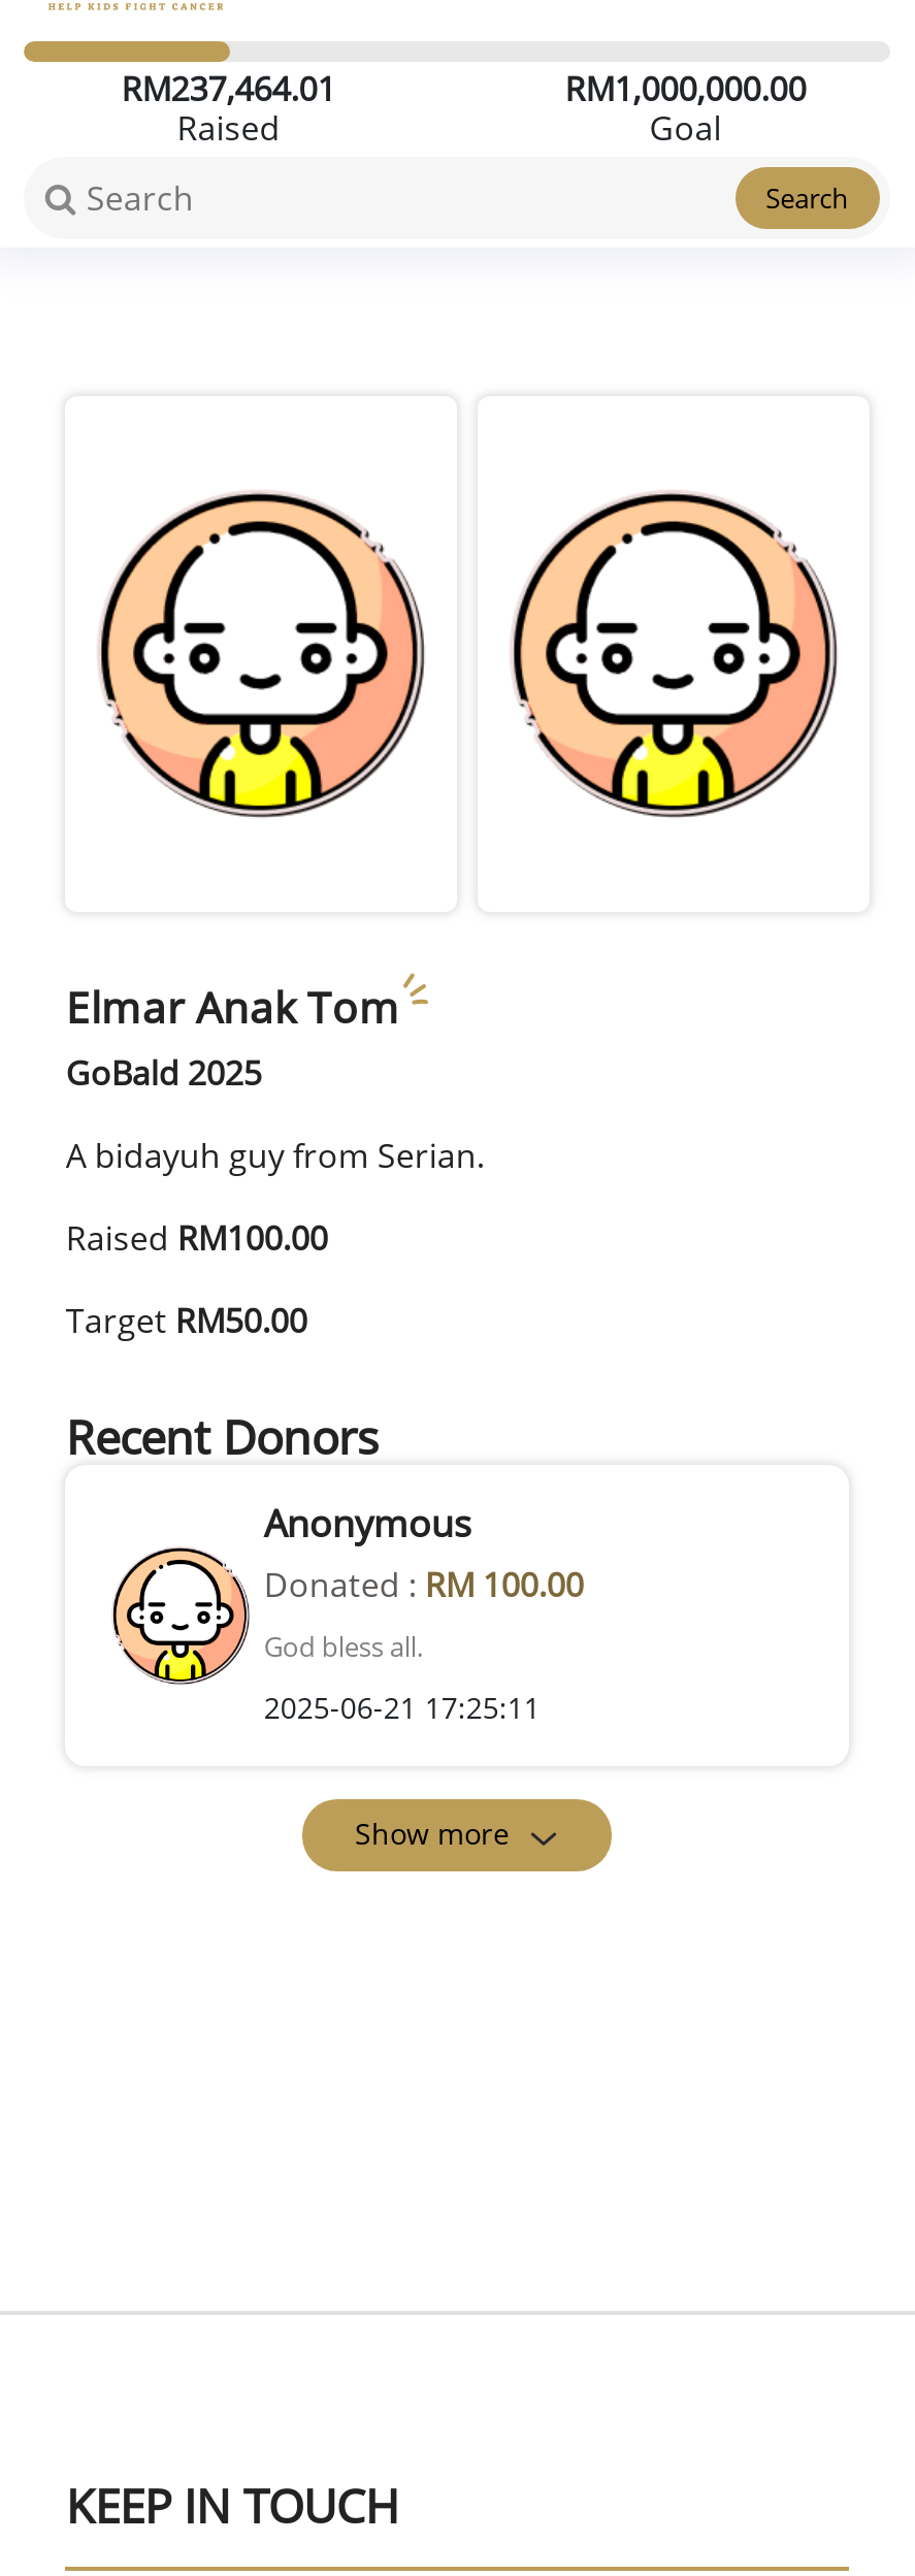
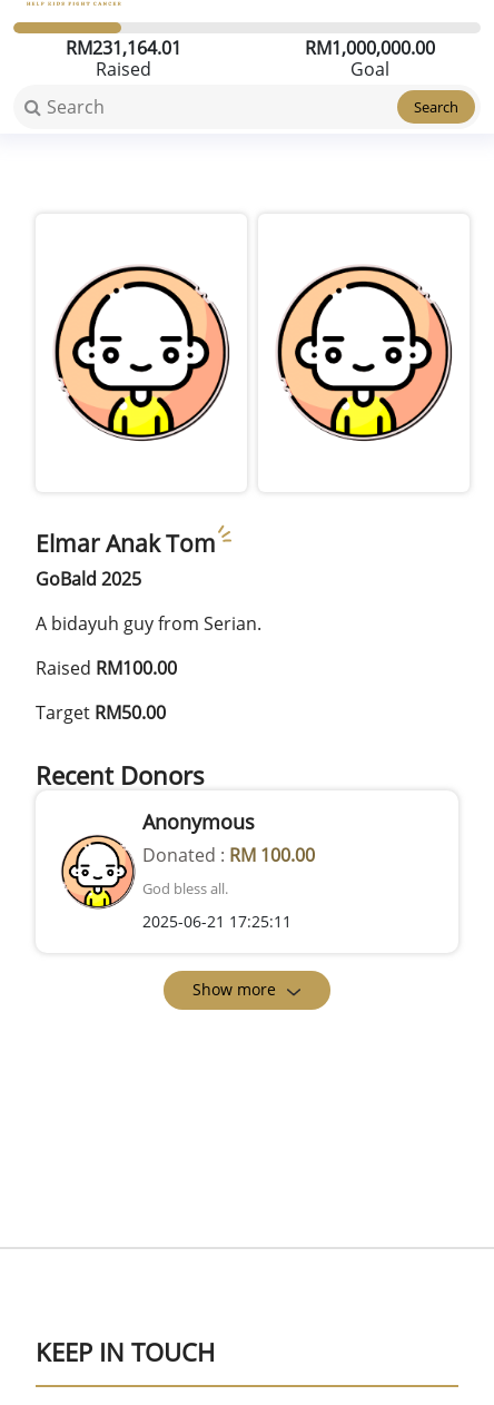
[121,66,336,111] RM237,464.01 -> [66,35,182,60] RM231,164.01

